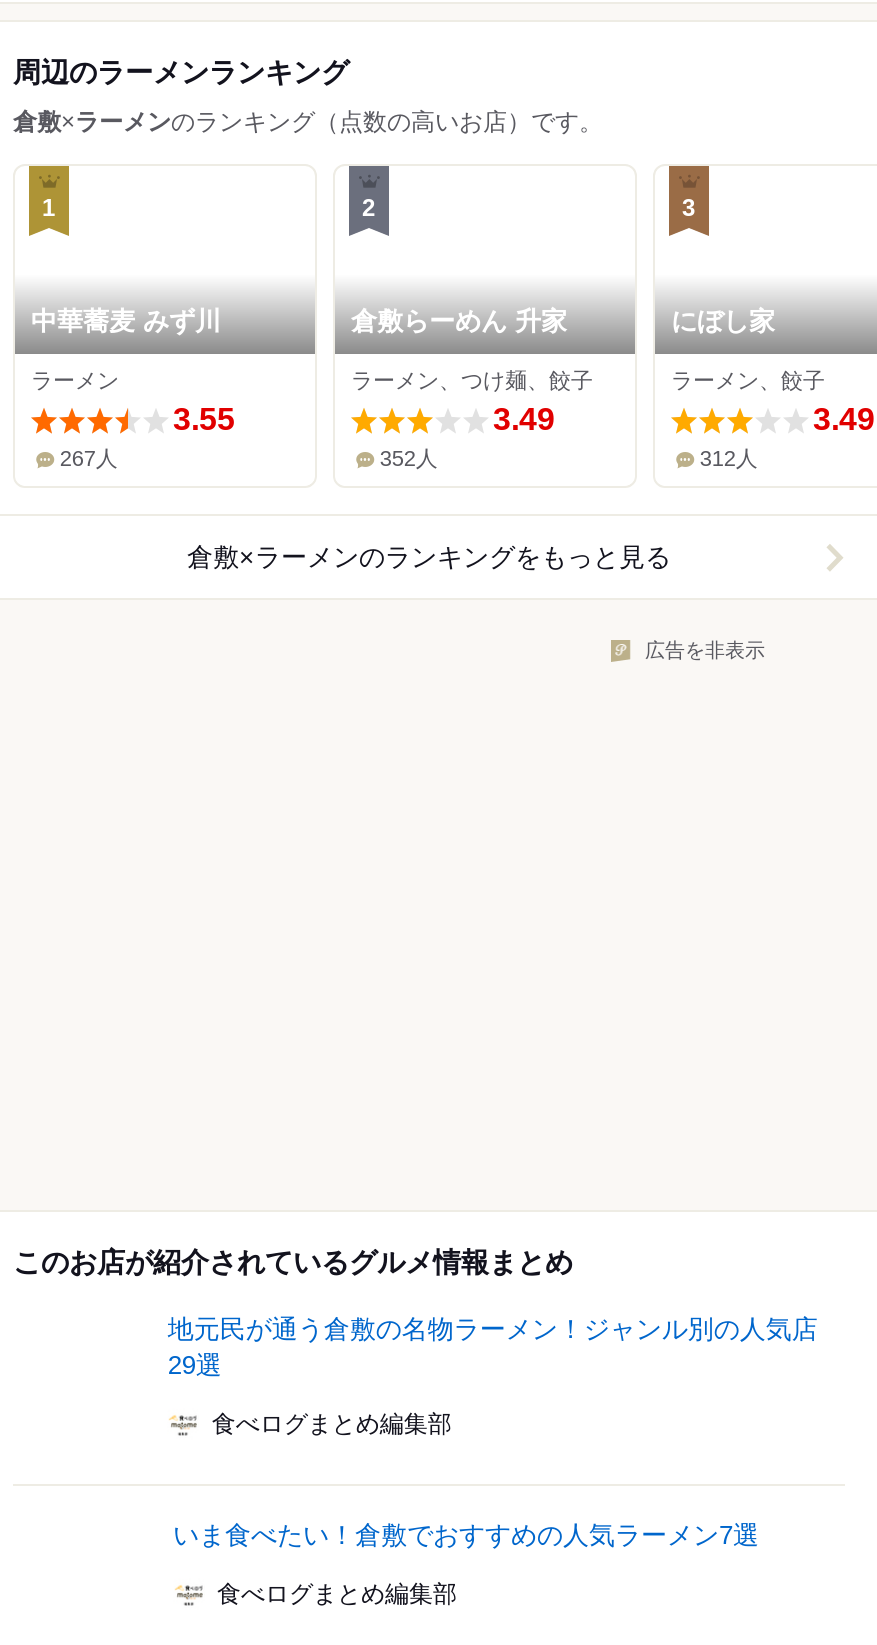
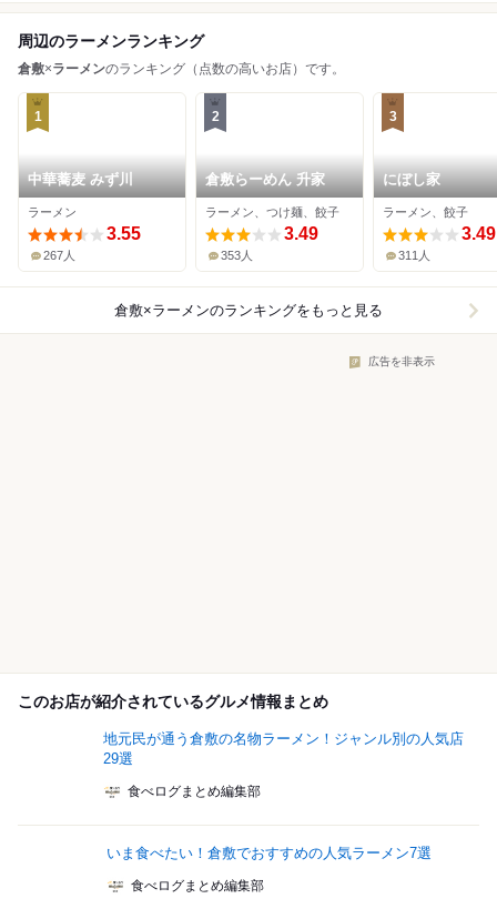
[380,447,438,471] 352人 -> [221,249,253,262] 353人
[700,447,758,471] 312人 -> [399,249,431,262] 311人

